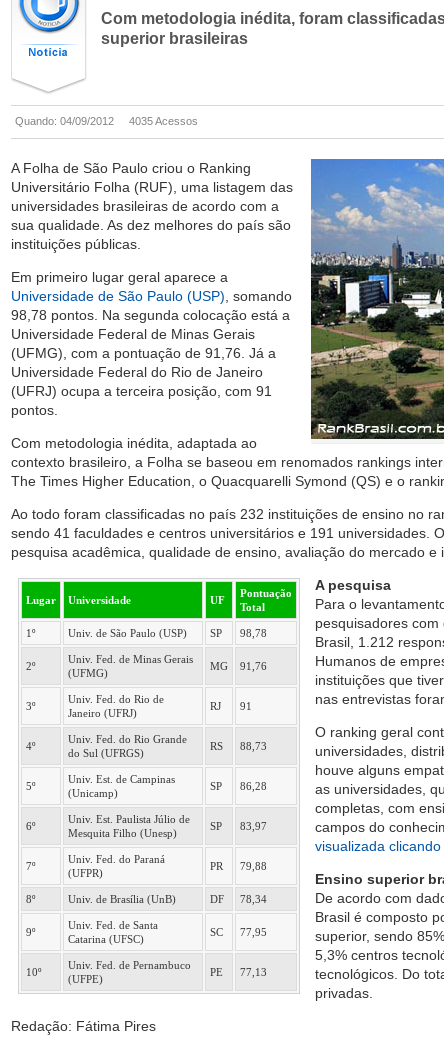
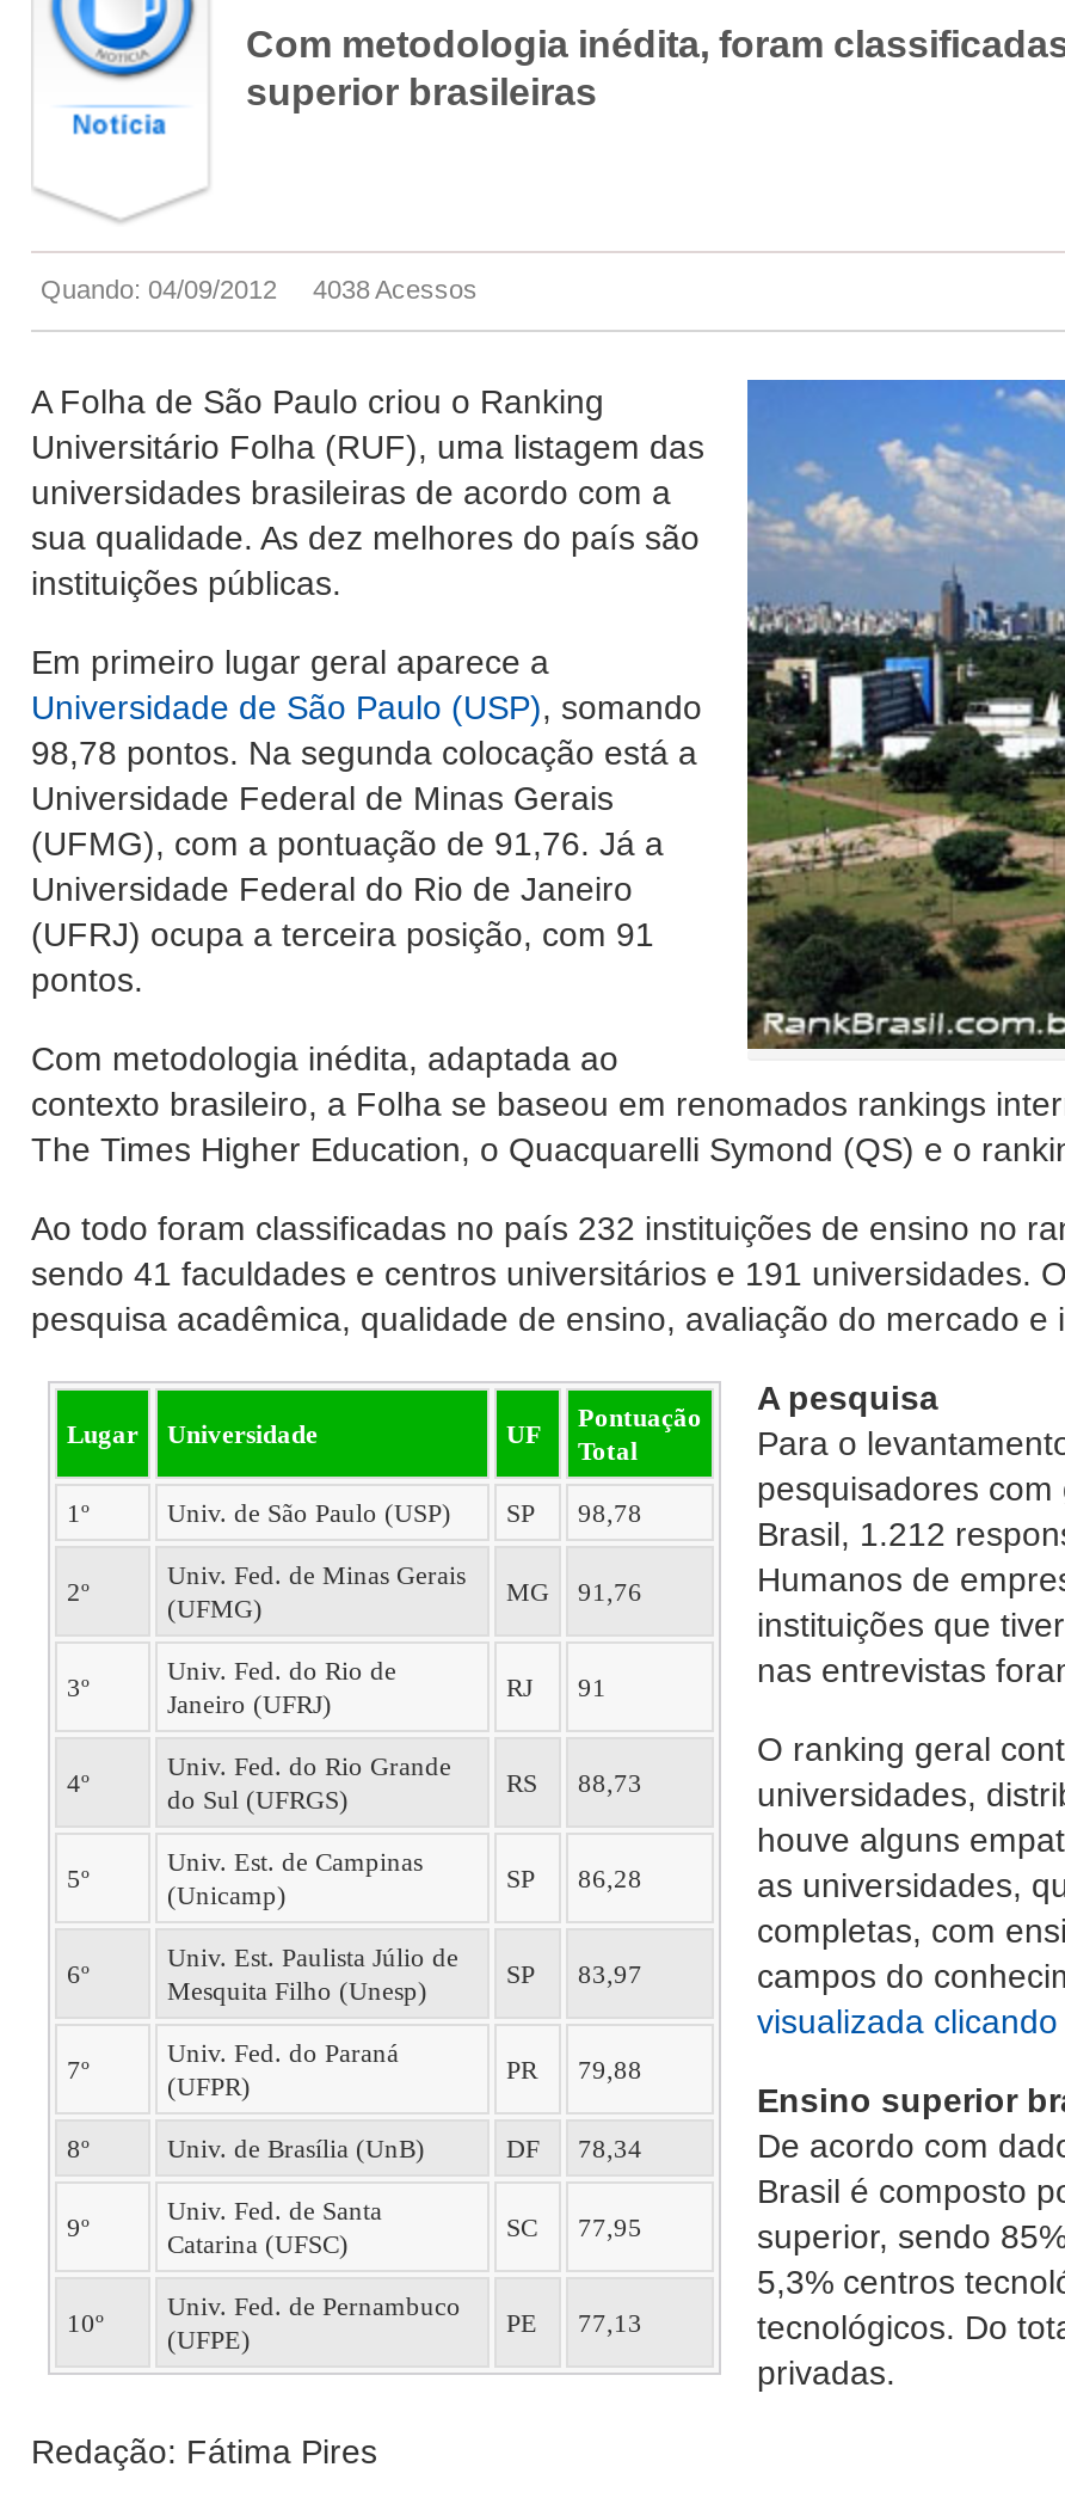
[15,115,198,127] Quando: 04/09/2012 4035 Acessos -> [41,275,478,303] Quando: 04/09/2012 4038 Acessos

